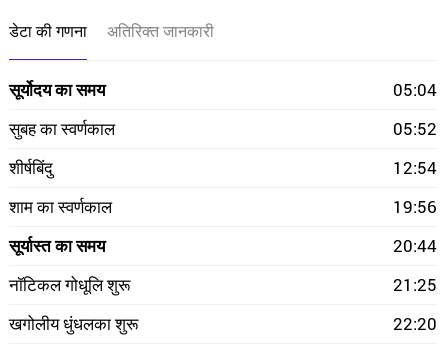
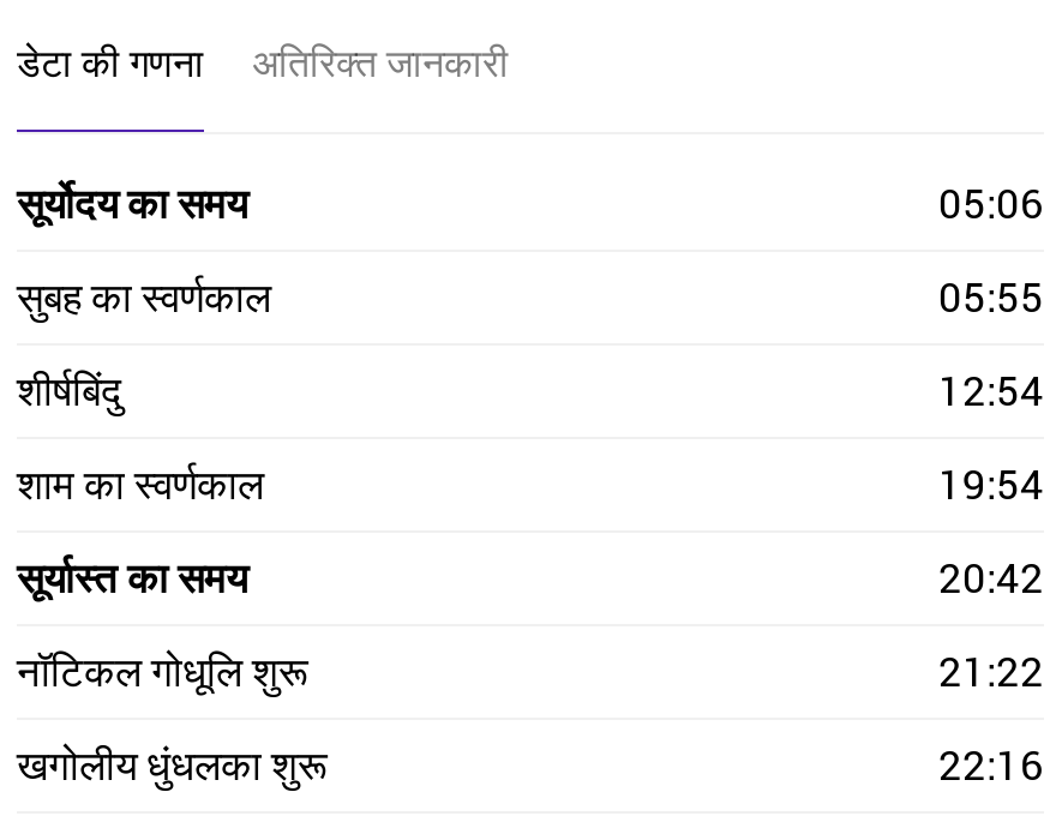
[393,78,437,101] 05:04 -> [938,175,1044,230] 05:06
[393,117,437,140] 05:52 -> [938,269,1044,324] 05:55
[393,195,437,218] 19:56 -> [938,456,1044,511] 19:54
[393,234,437,257] 20:44 -> [938,550,1044,605] 20:42
[393,273,437,296] 21:25 -> [938,643,1044,698] 21:22
[393,312,437,335] 22:20 -> [938,737,1044,792] 22:16

